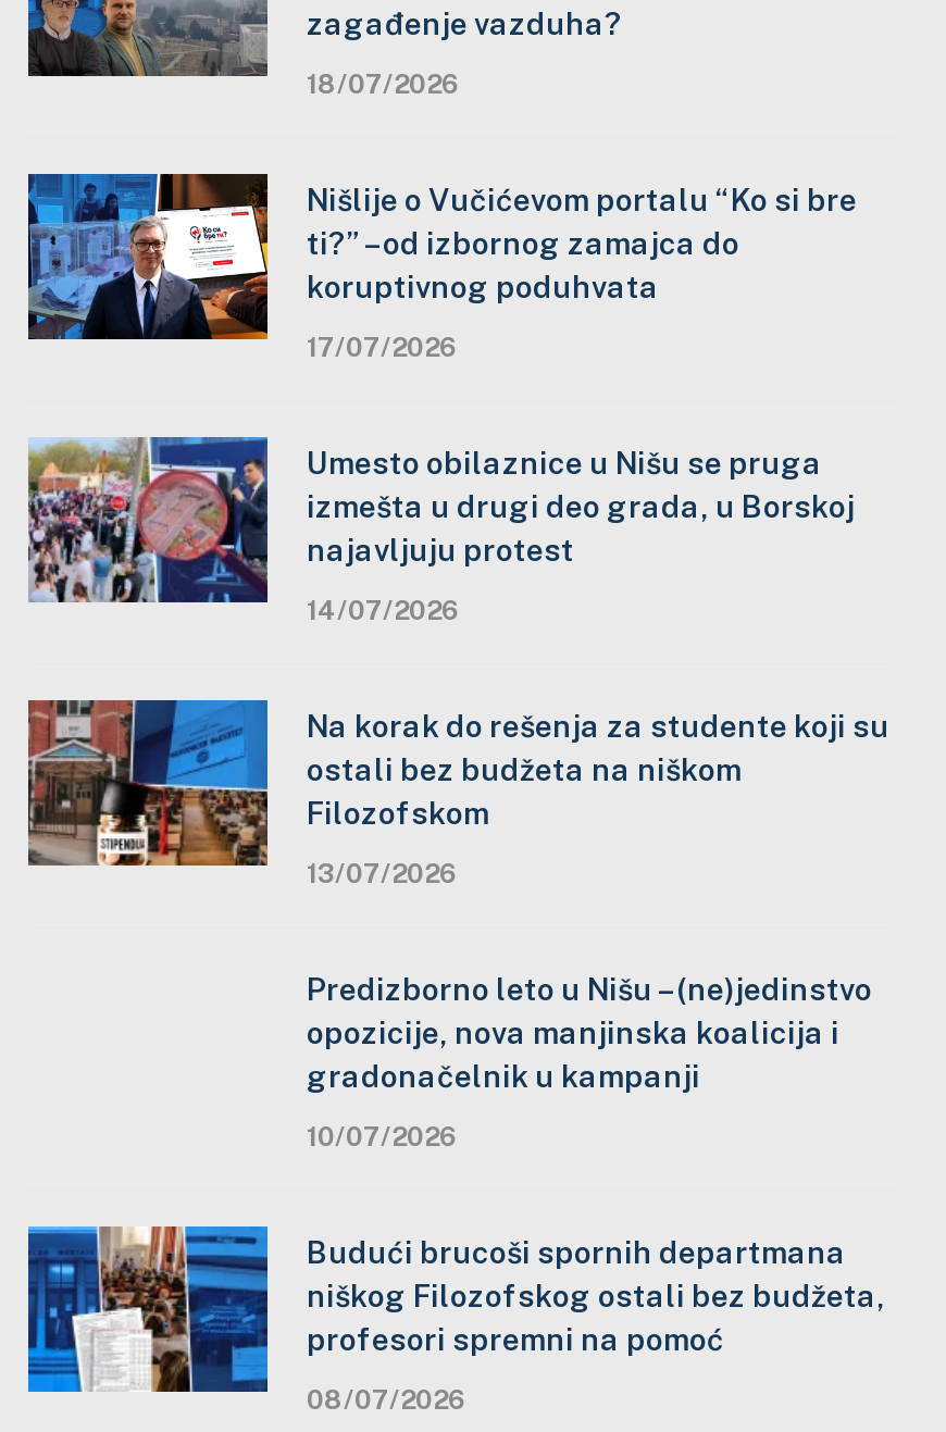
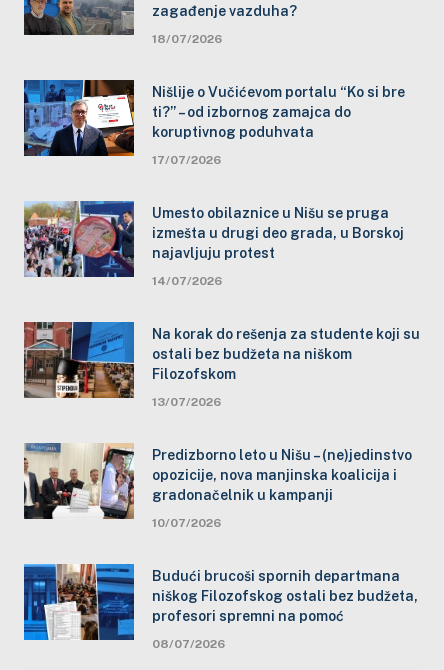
none -> [23,442,135,520] [image]

